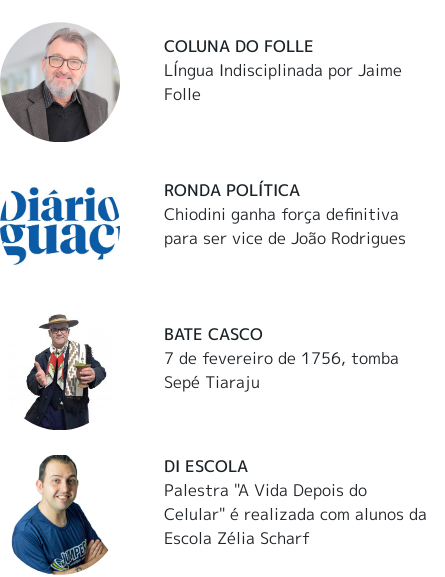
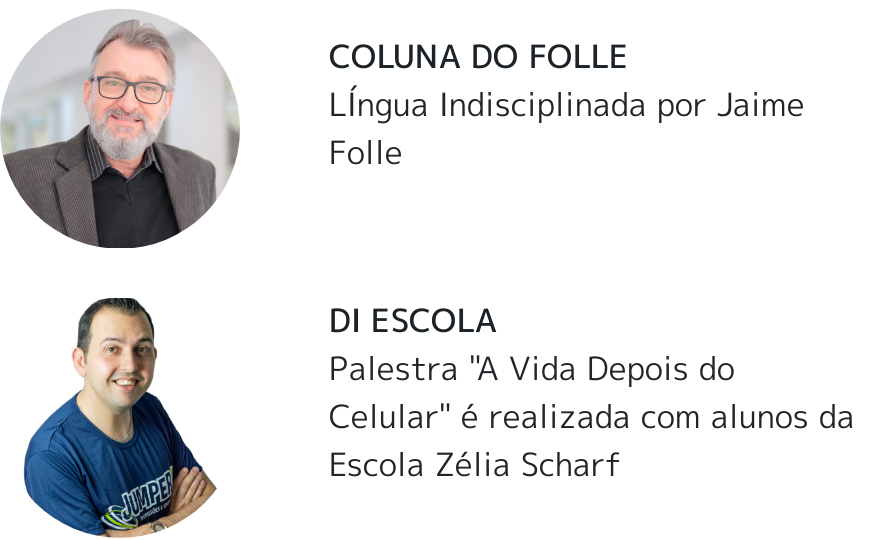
[164,179,406,249] RONDA POLÍTICA | Chiodini ganha força definitiva | para ser vice de João Rodrigues -> none
[3,186,121,266] [image] -> none
[24,314,107,428] [image] -> none
[164,323,399,393] BATE CASCO | 7 de fevereiro de 1756, tomba | Sepé Tiaraju -> none

